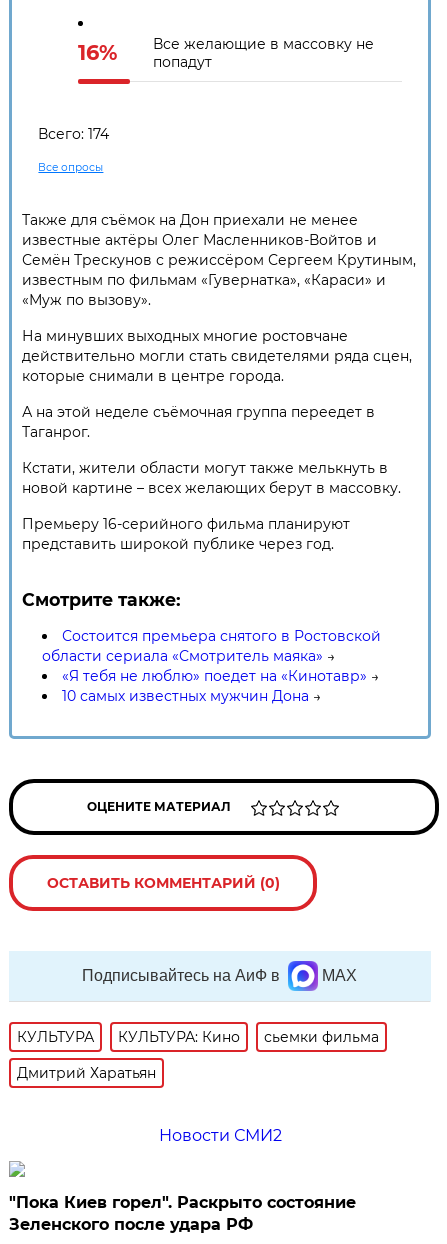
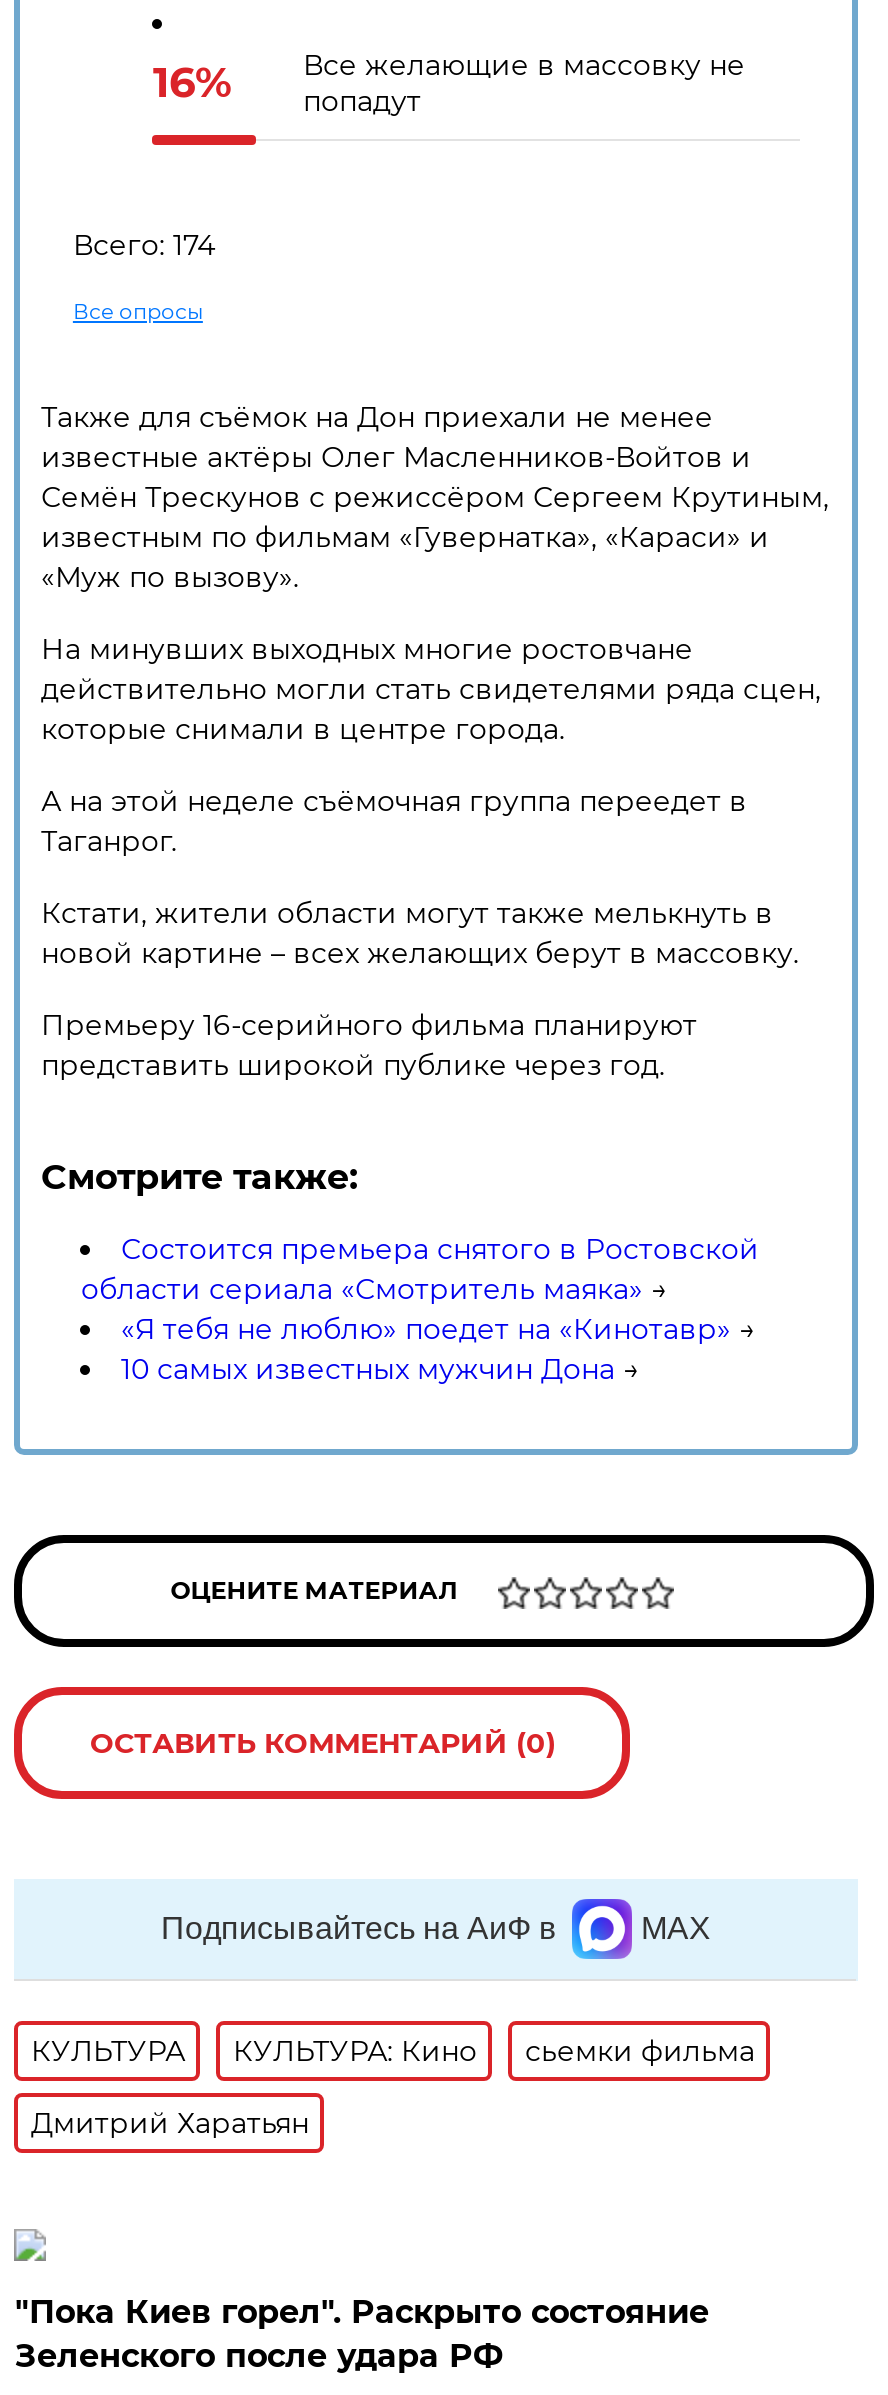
[159,1126,282,1145] Новости СМИ2 -> none

